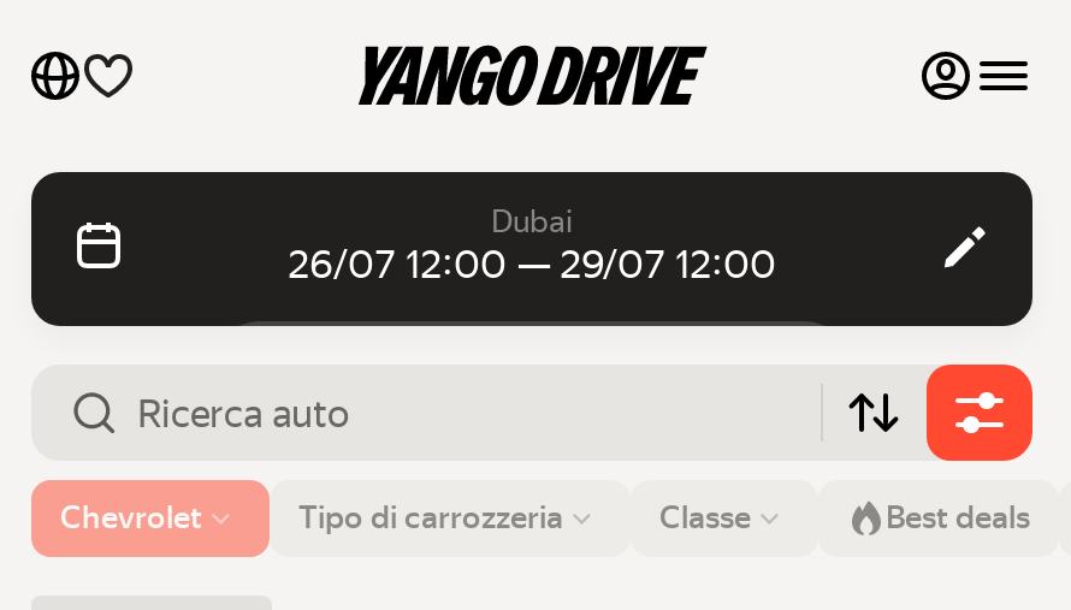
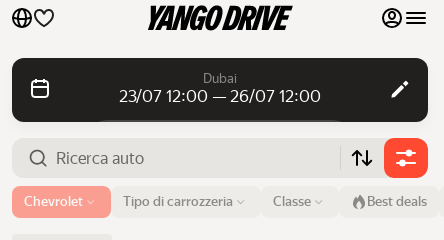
[288,242,776,288] 26/07 12:00 — 29/07 12:00 -> [119,87,321,106] 23/07 12:00 — 26/07 12:00

